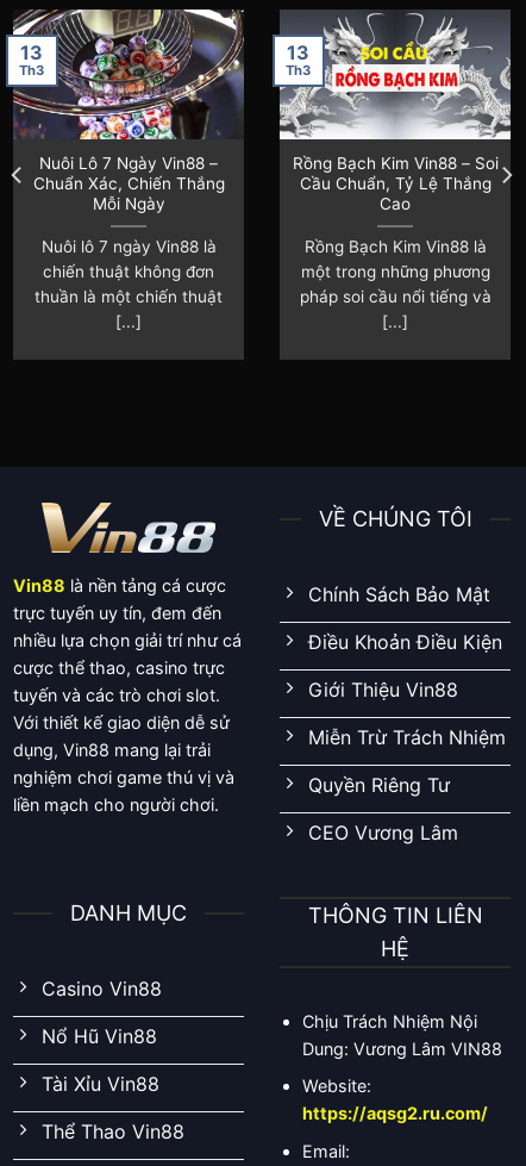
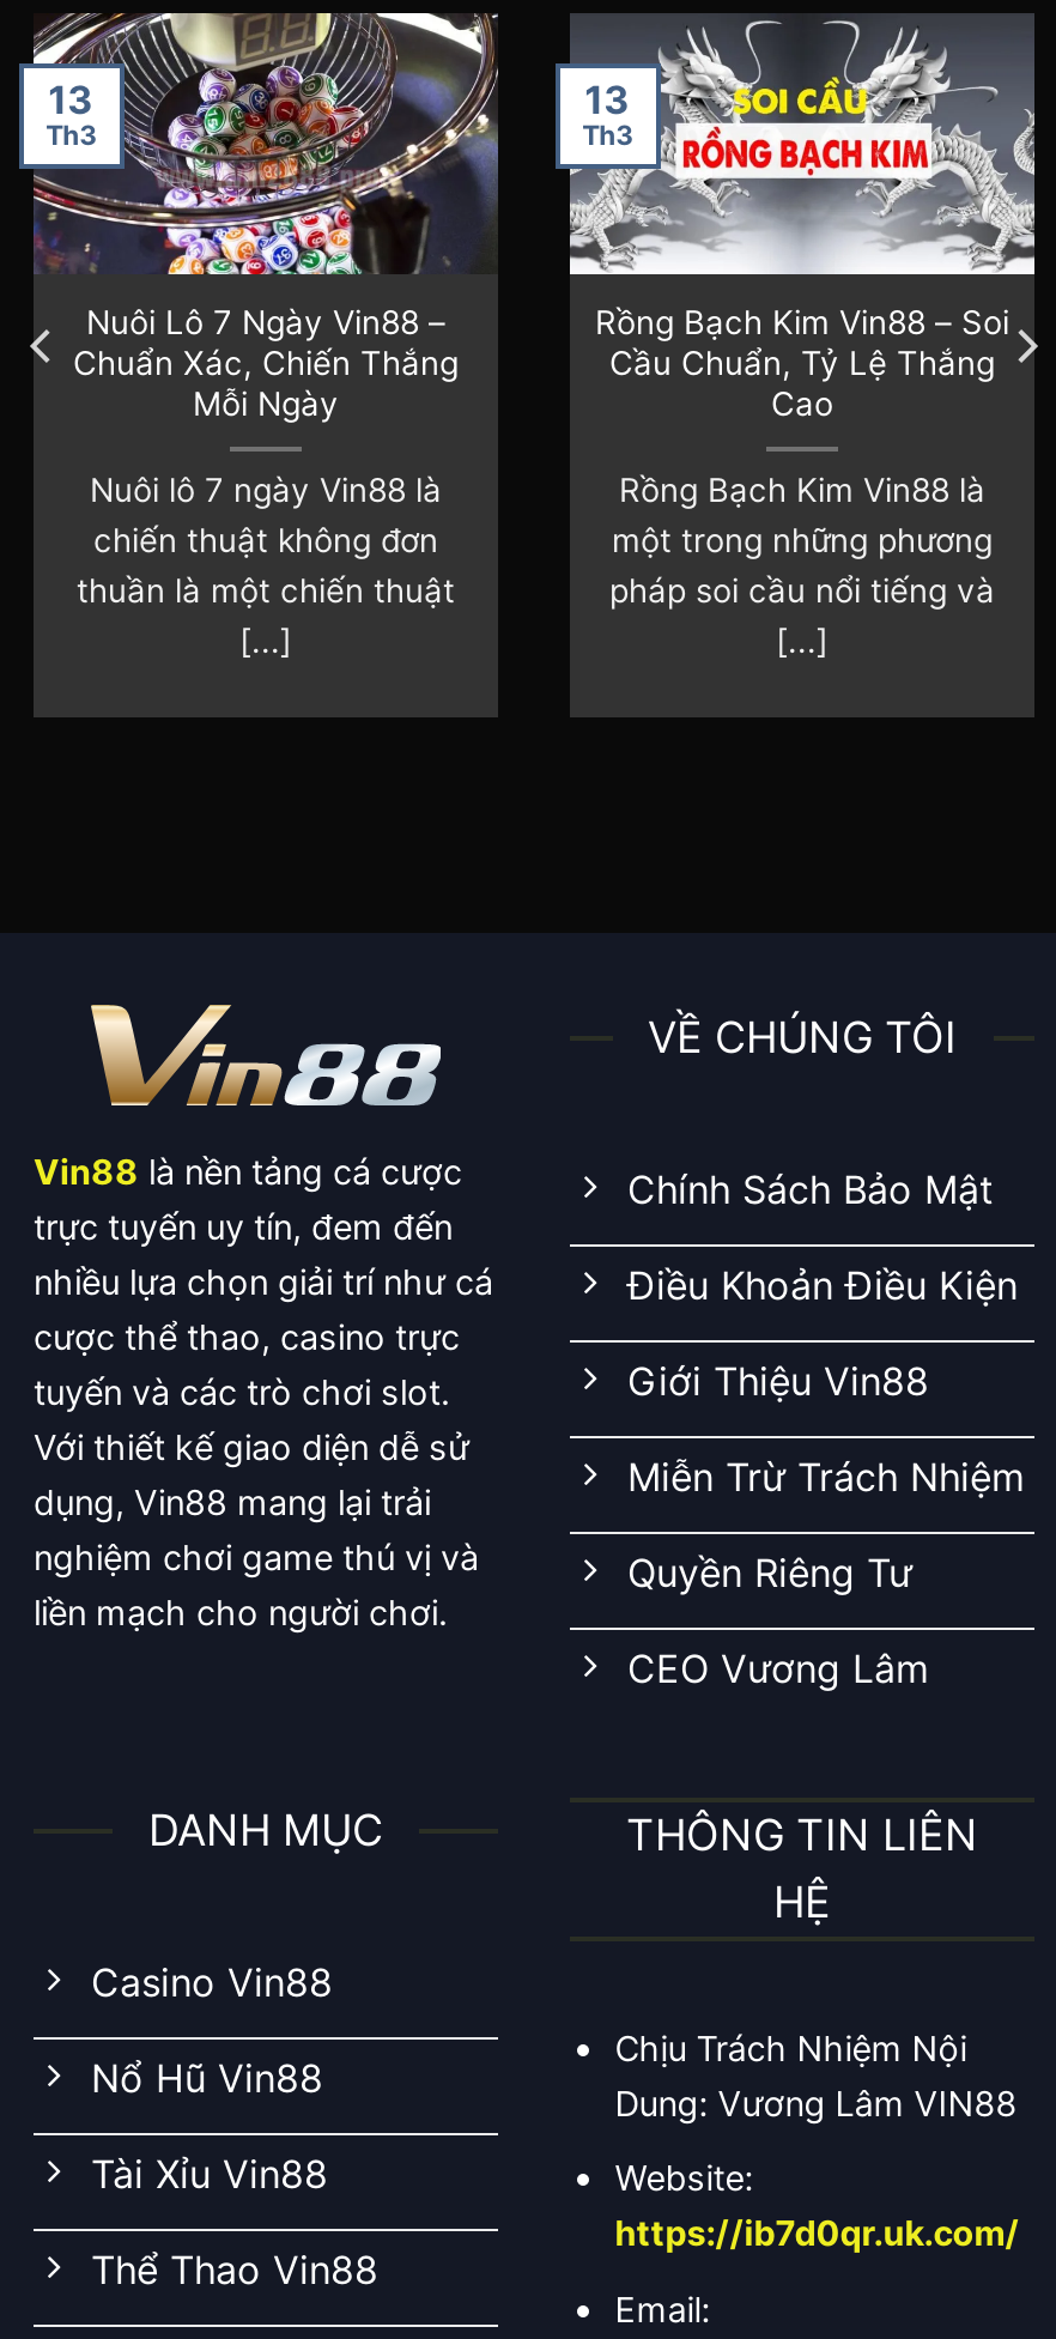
[302,1103,488,1123] https://aqsg2.ru.com/ -> [615,2213,1019,2253] https://ib7d0qr.uk.com/

